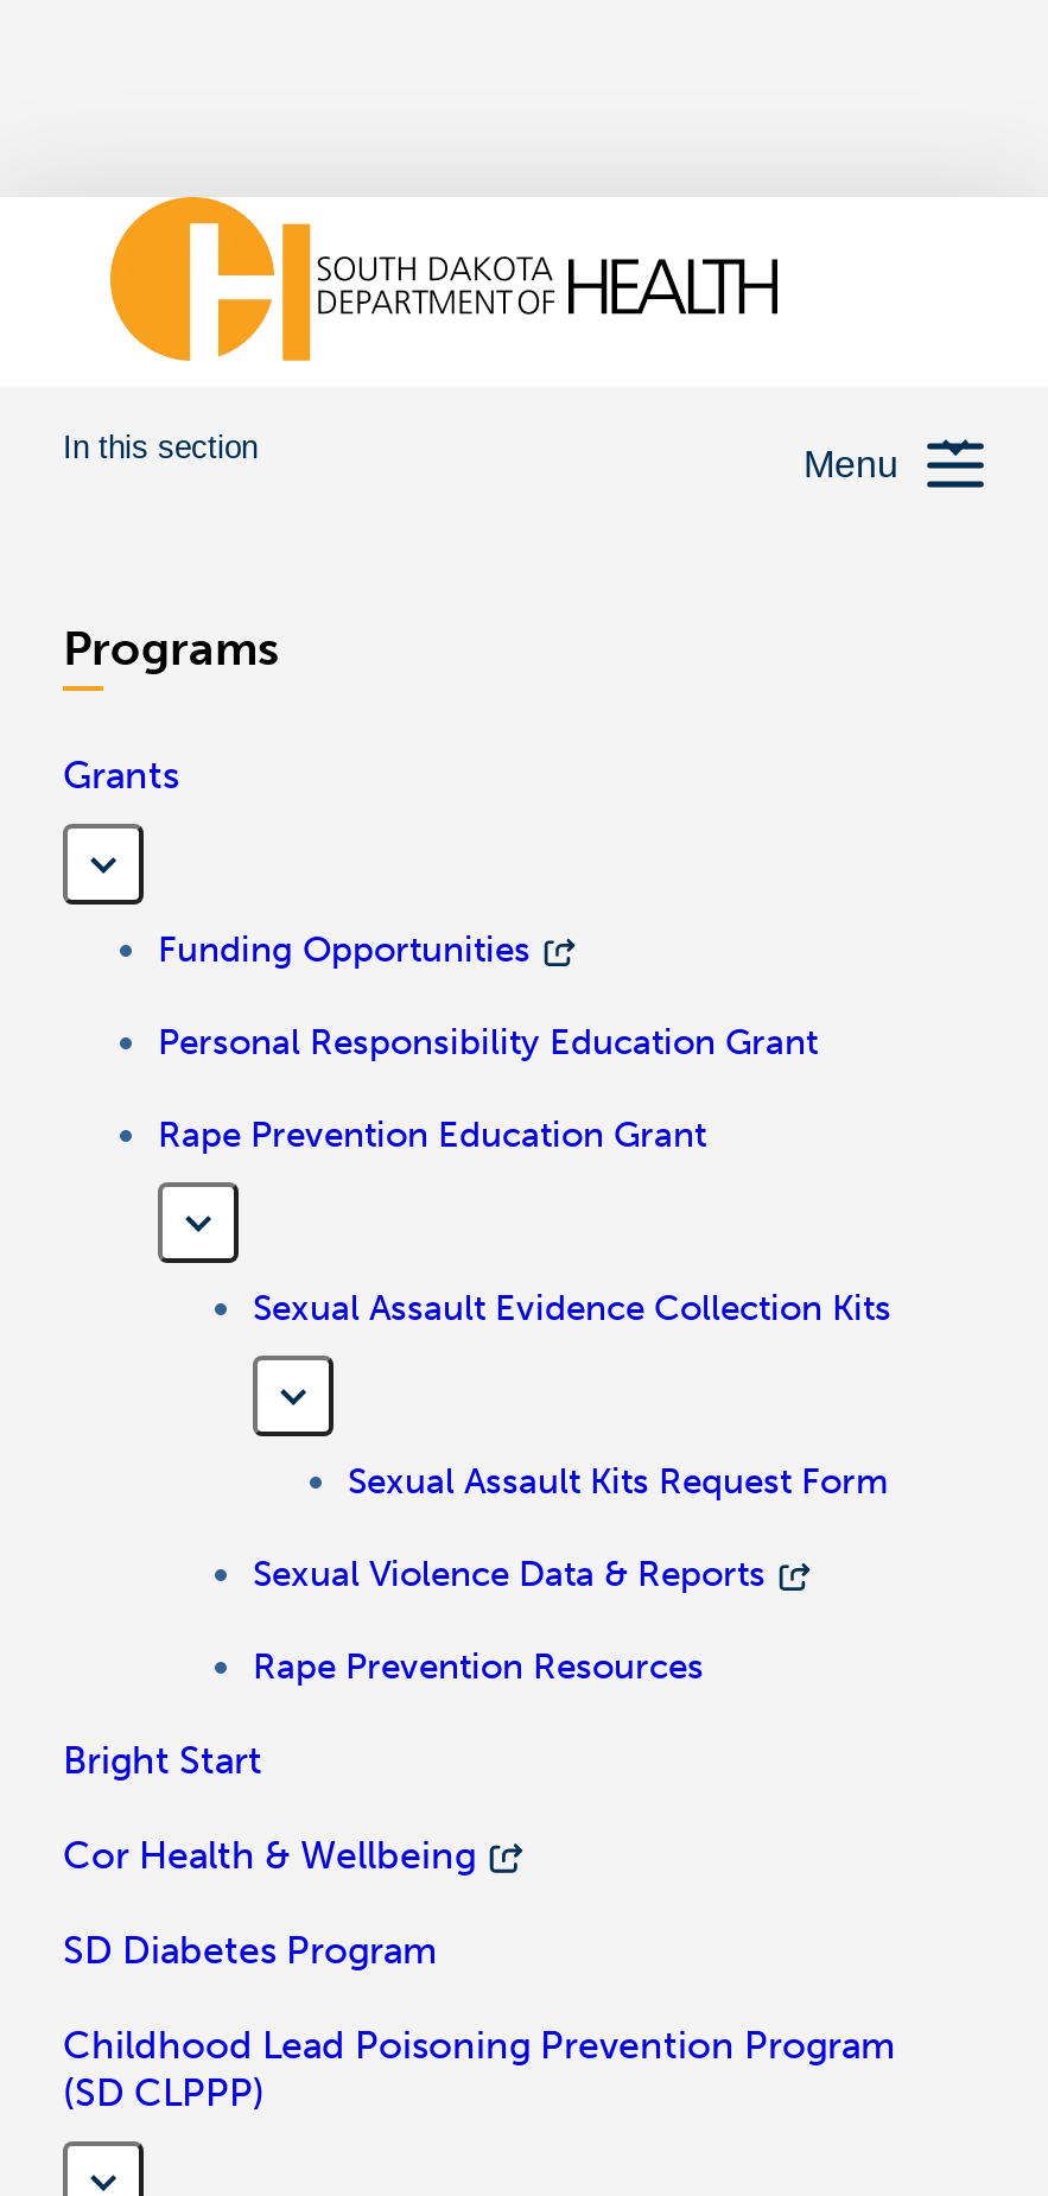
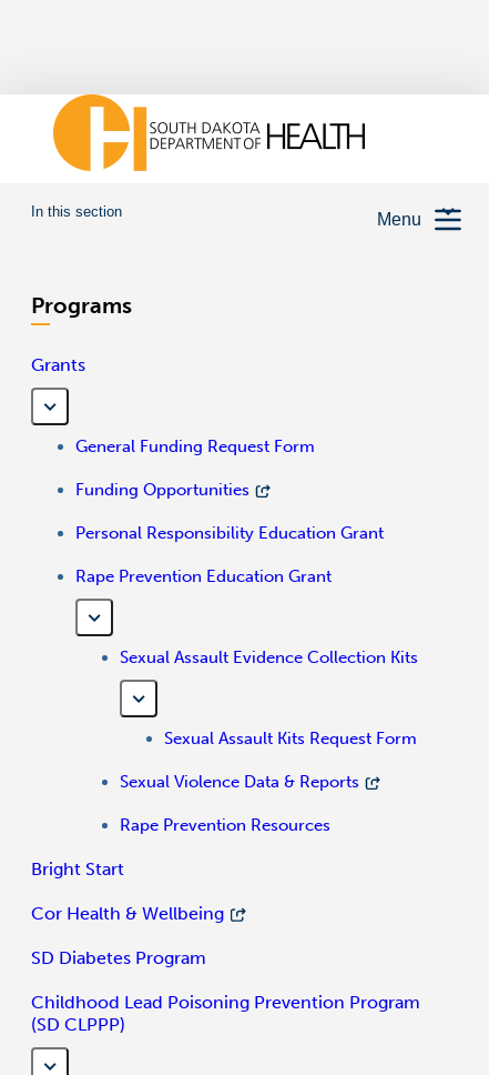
none -> [75,436,315,456] General Funding Request Form

